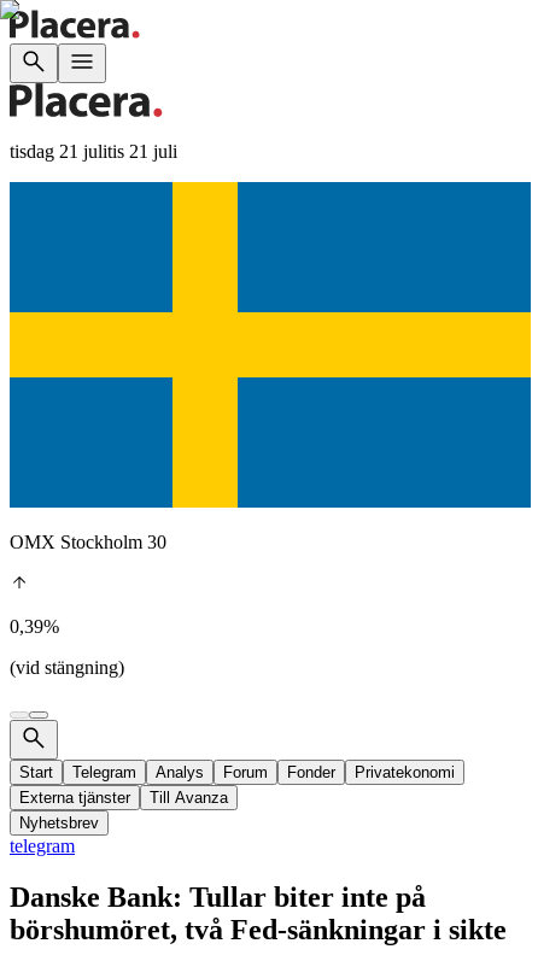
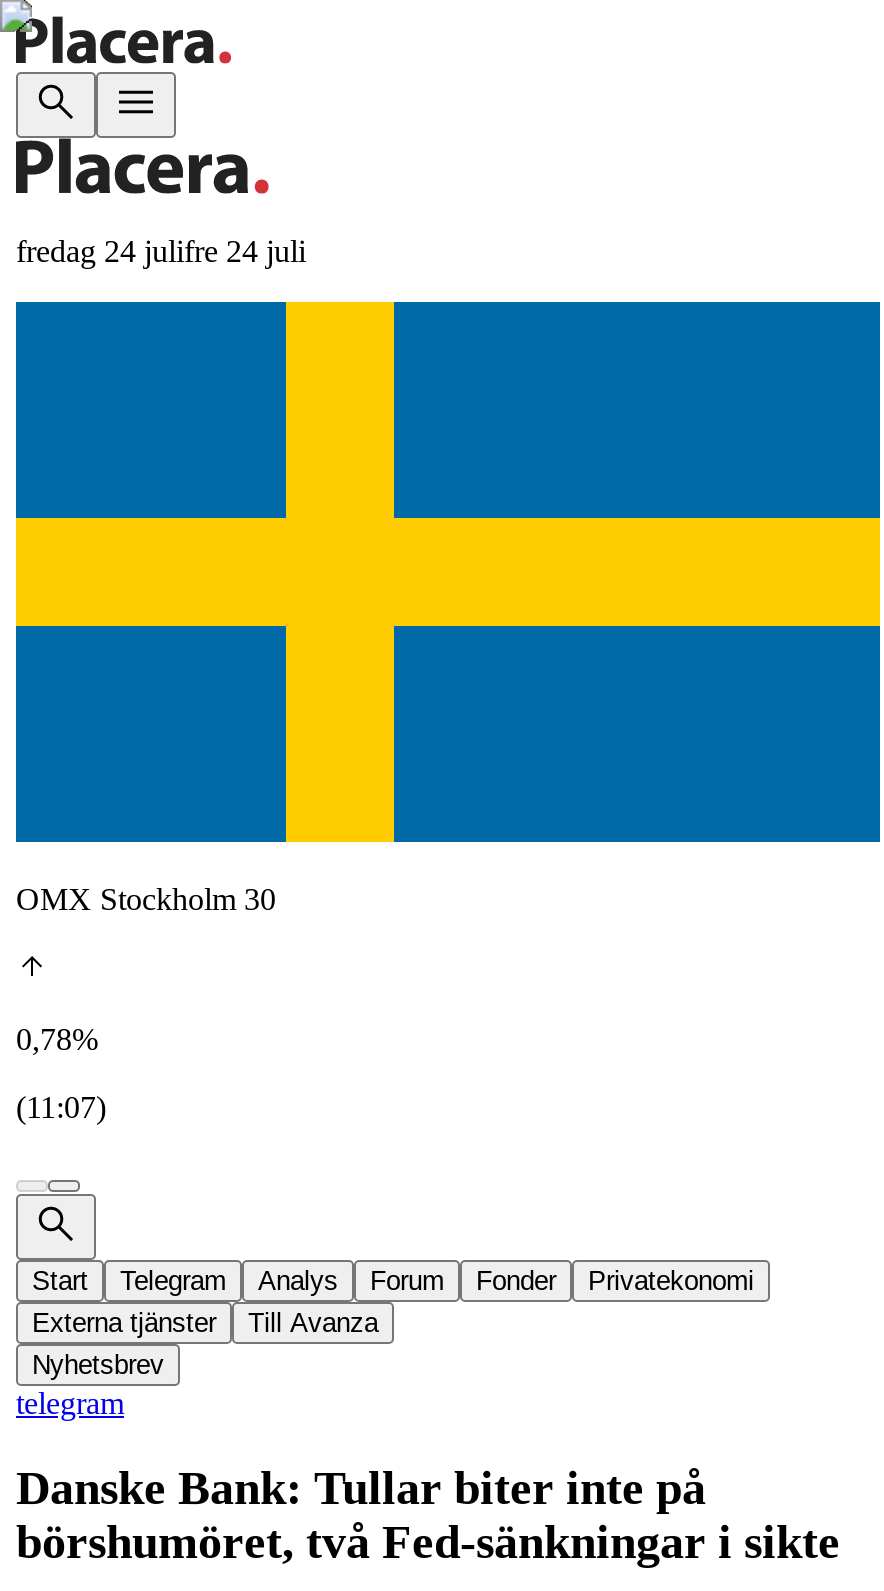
[10,141,177,162] tisdag 21 julitis 21 juli -> [16,234,306,268] fredag 24 julifre 24 juli
[10,616,59,637] 0,39% -> [16,1022,98,1056] 0,78%
[10,657,124,678] (vid stängning) -> [16,1090,106,1124] (11:07)

